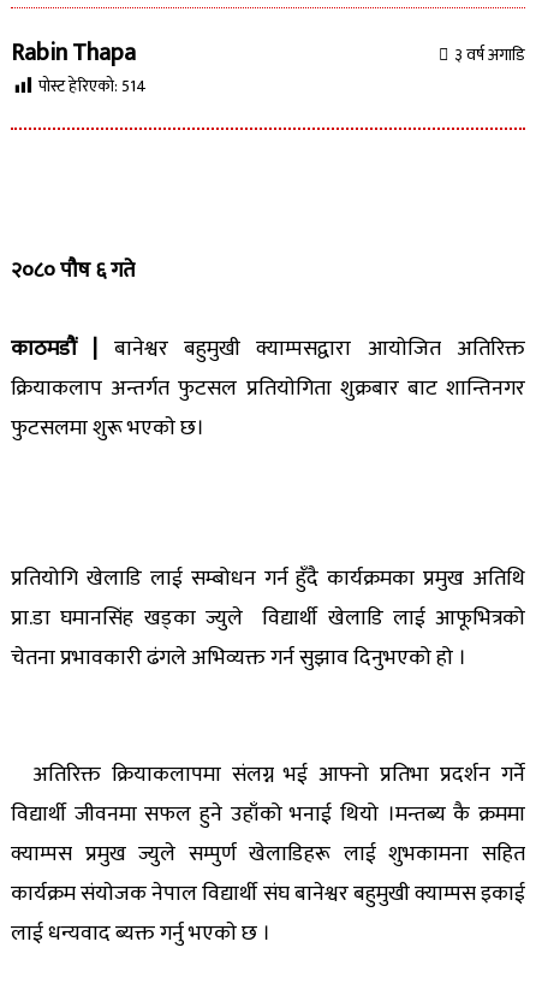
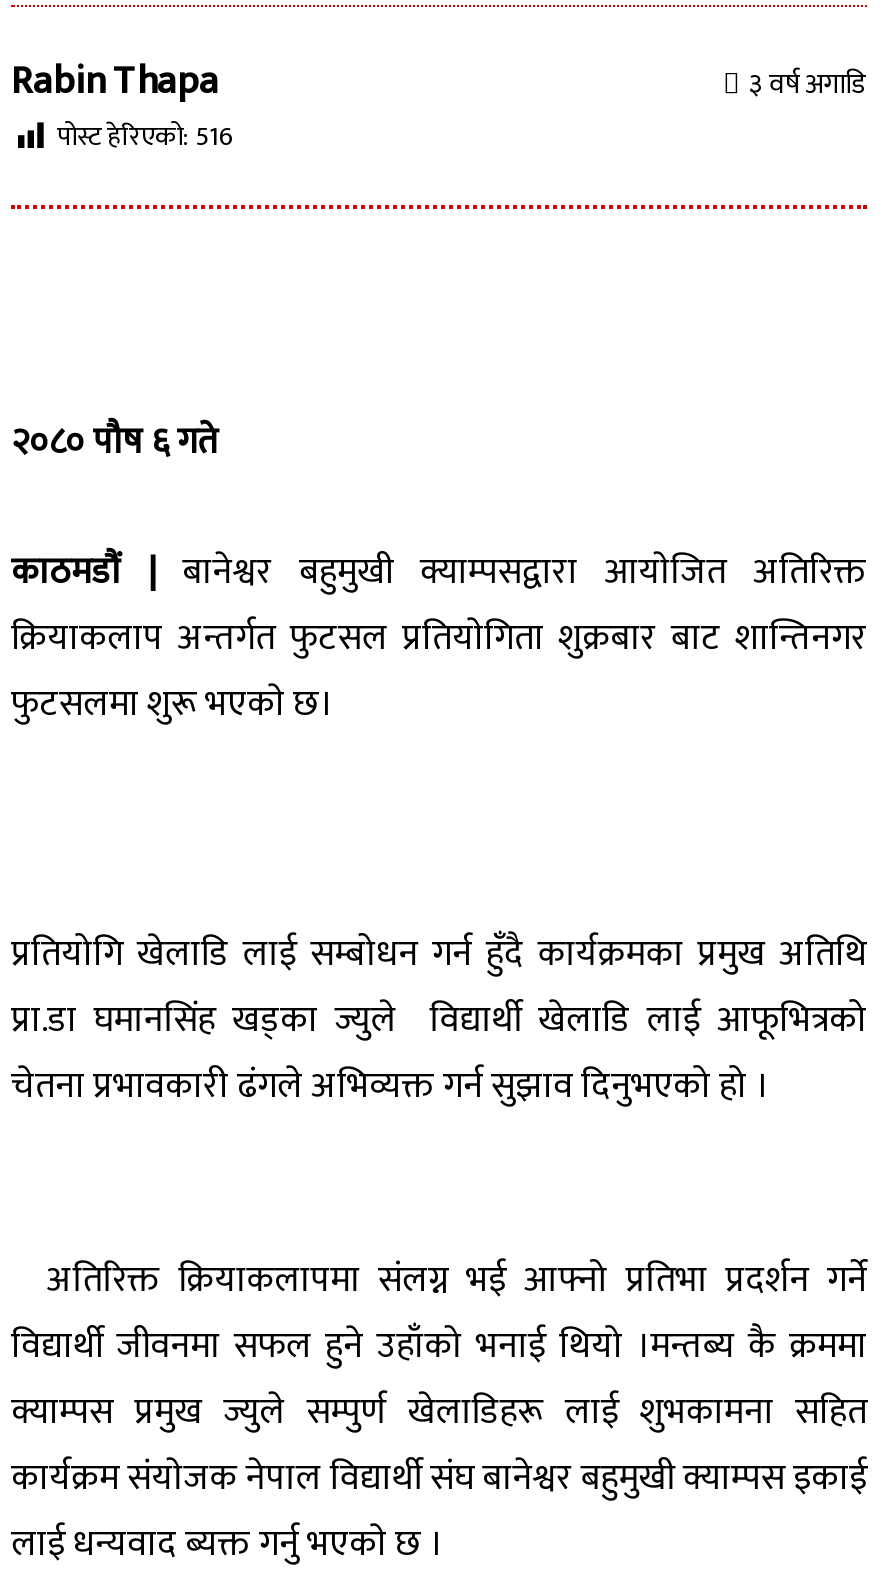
[38,74,147,101] पोस्ट हेरिएको: 514 -> [57,116,235,160] पोस्ट हेरिएको: 516

